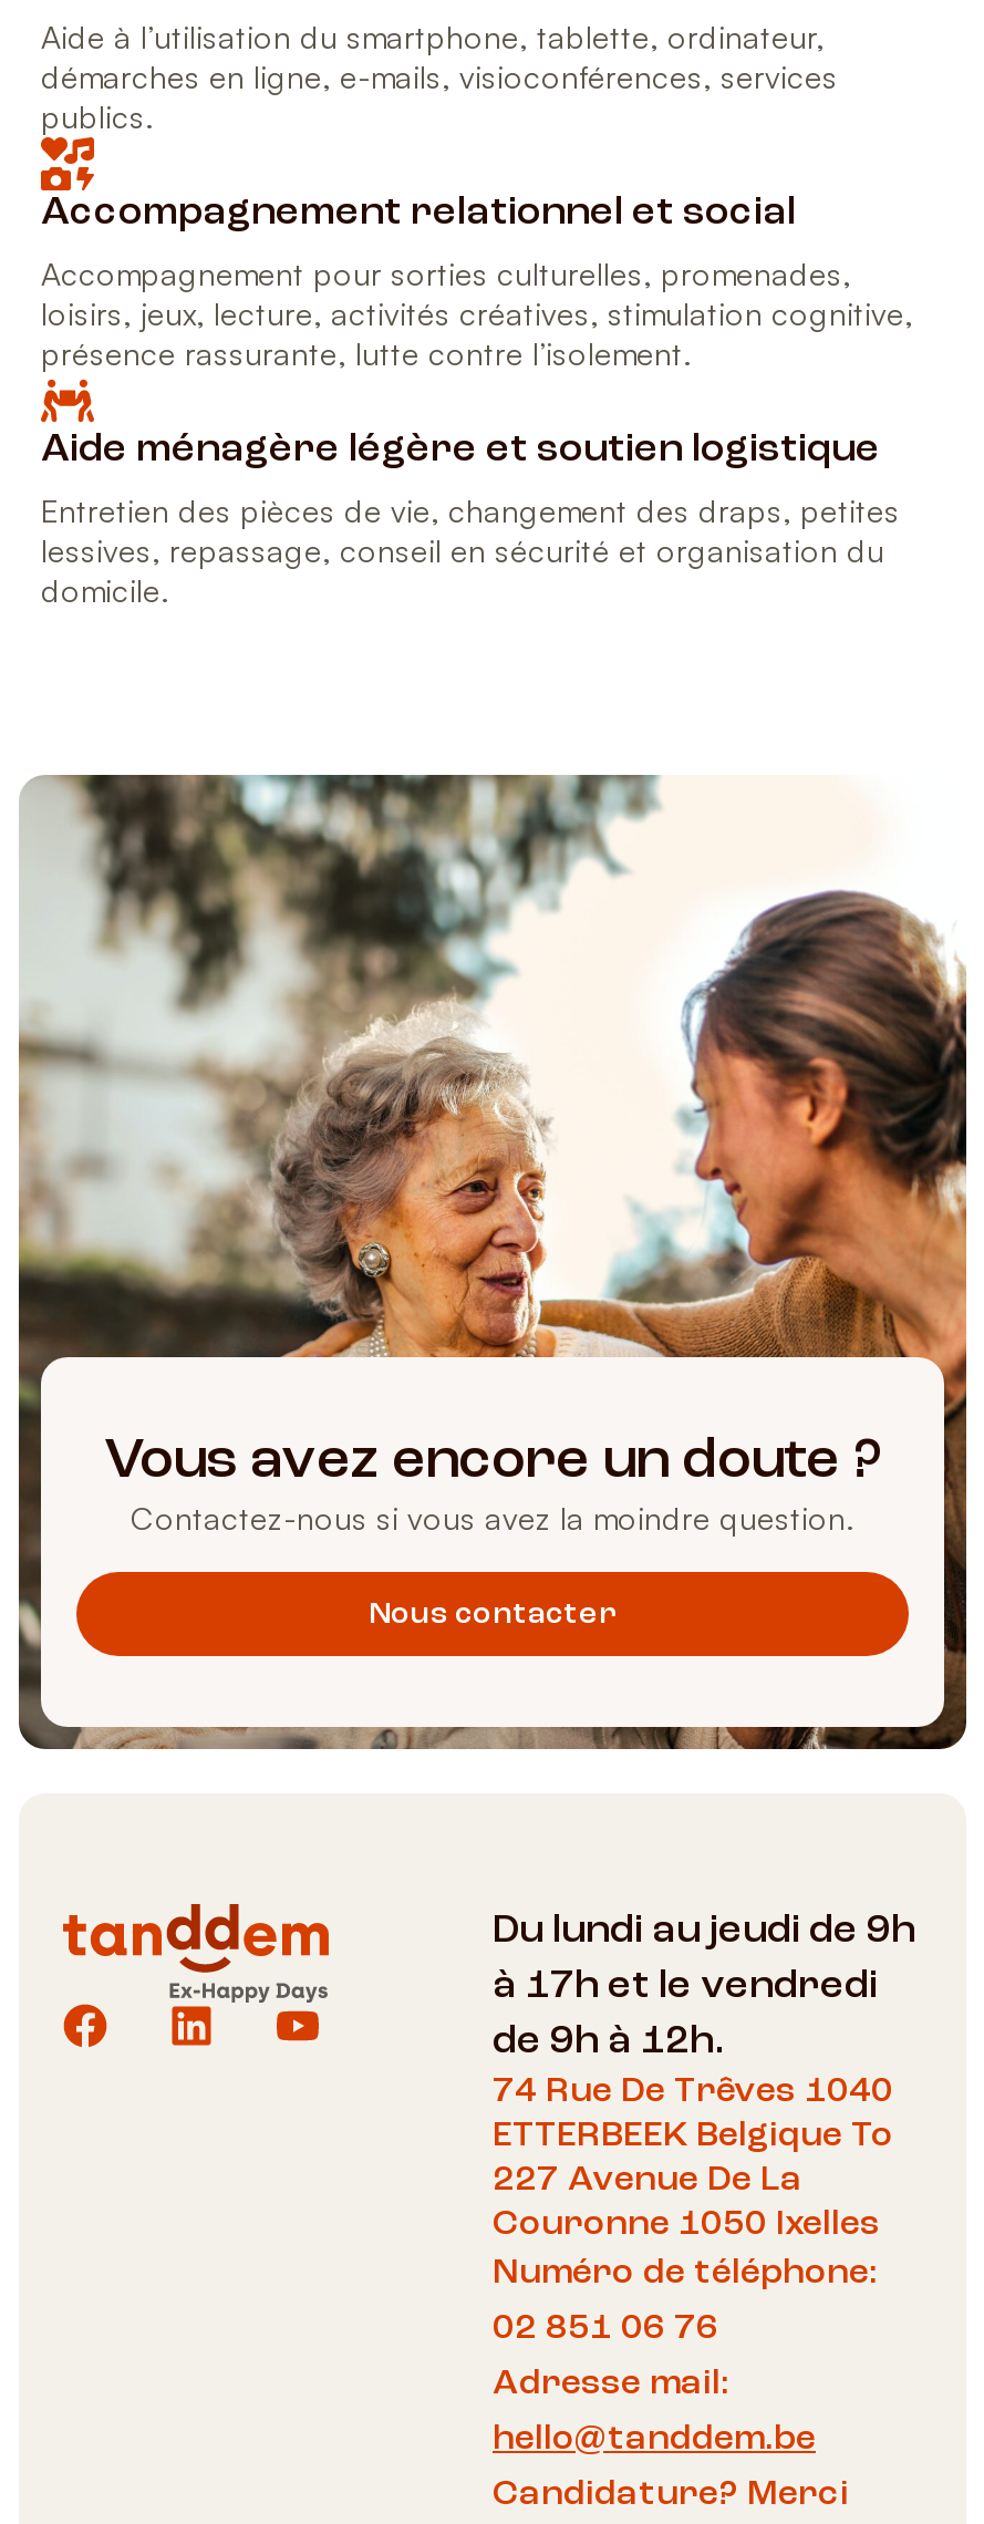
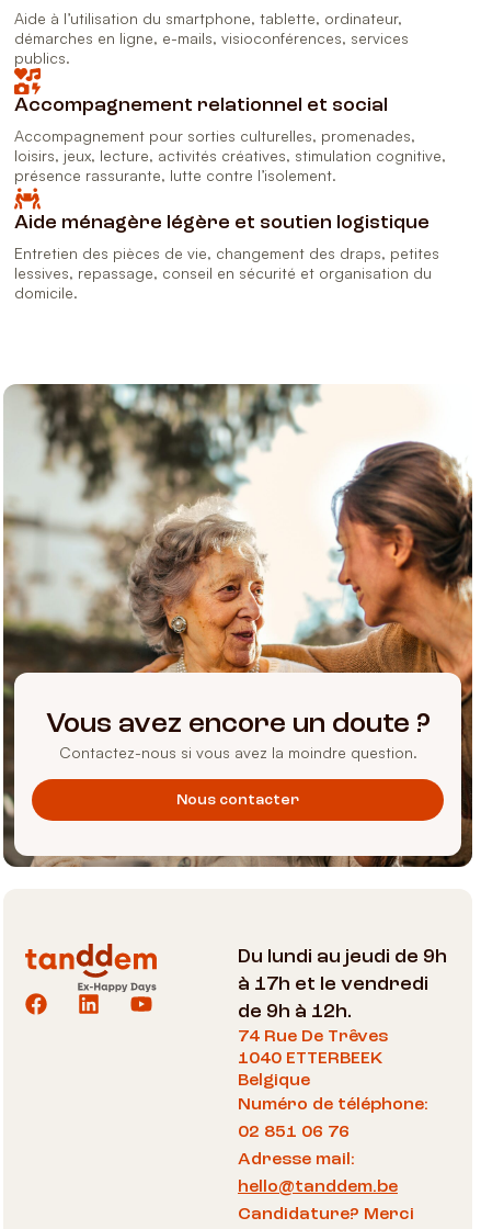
[493,2075,893,2243] 74 Rue De Trêves 1040 | ETTERBEEK Belgique To | 227 Avenue De La | Couronne 1050 Ixelles -> [238,1028,388,1090] 74 Rue De Trêves | 1040 ETTERBEEK | Belgique

